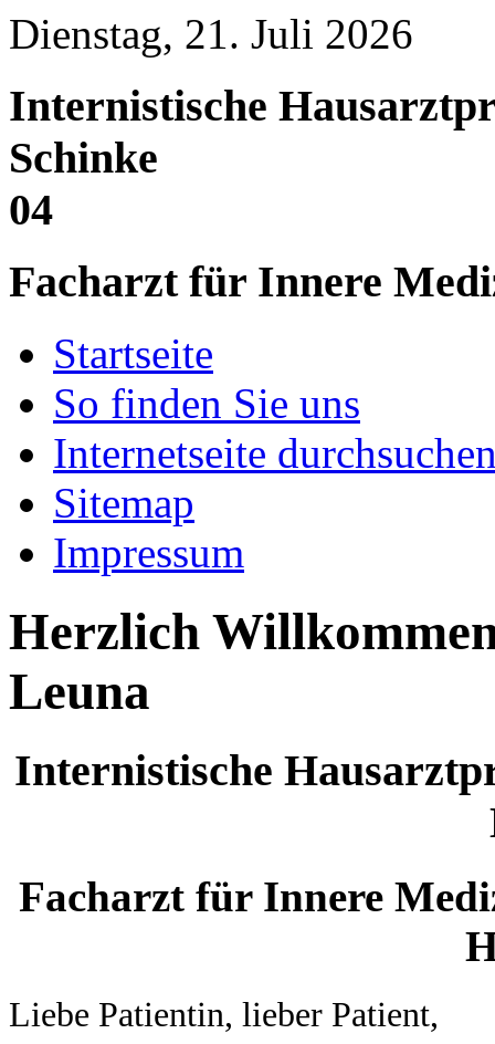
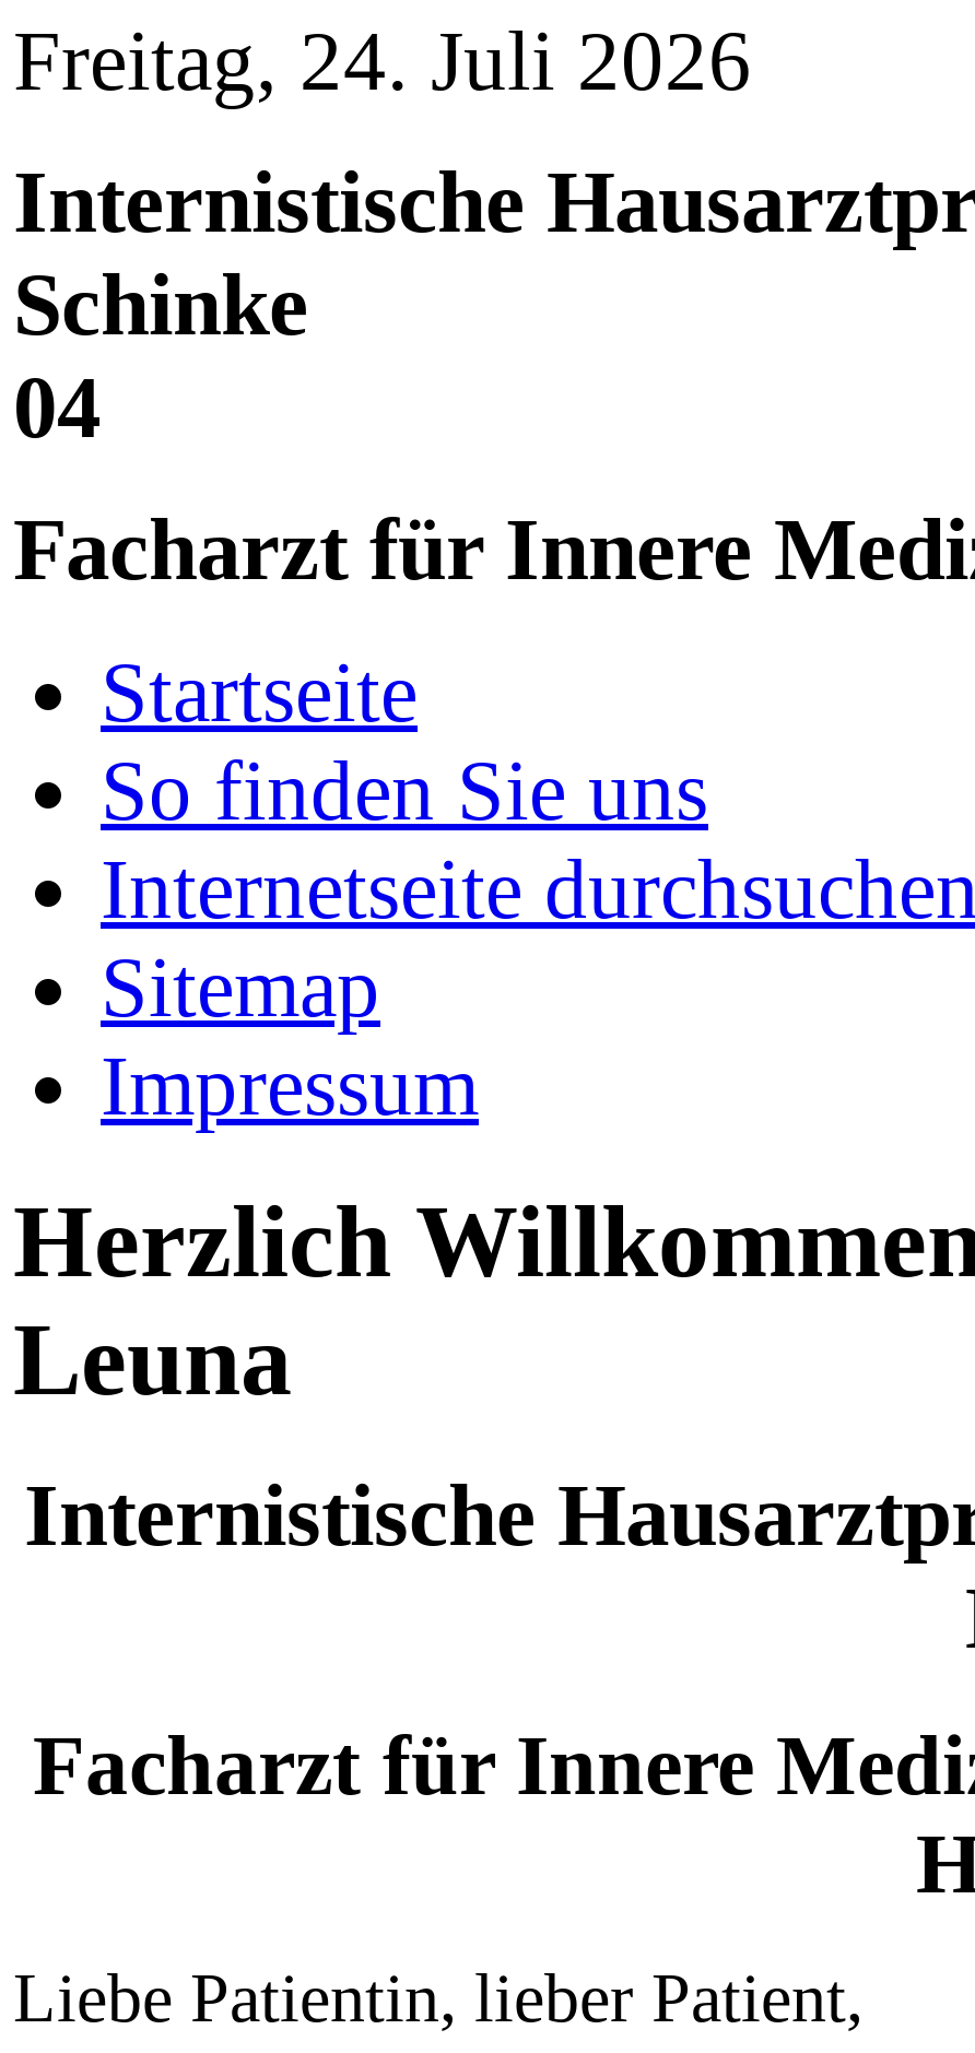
[9,10,413,58] Dienstag, 21. Juli 2026 -> [13,13,752,107] Freitag, 24. Juli 2026

